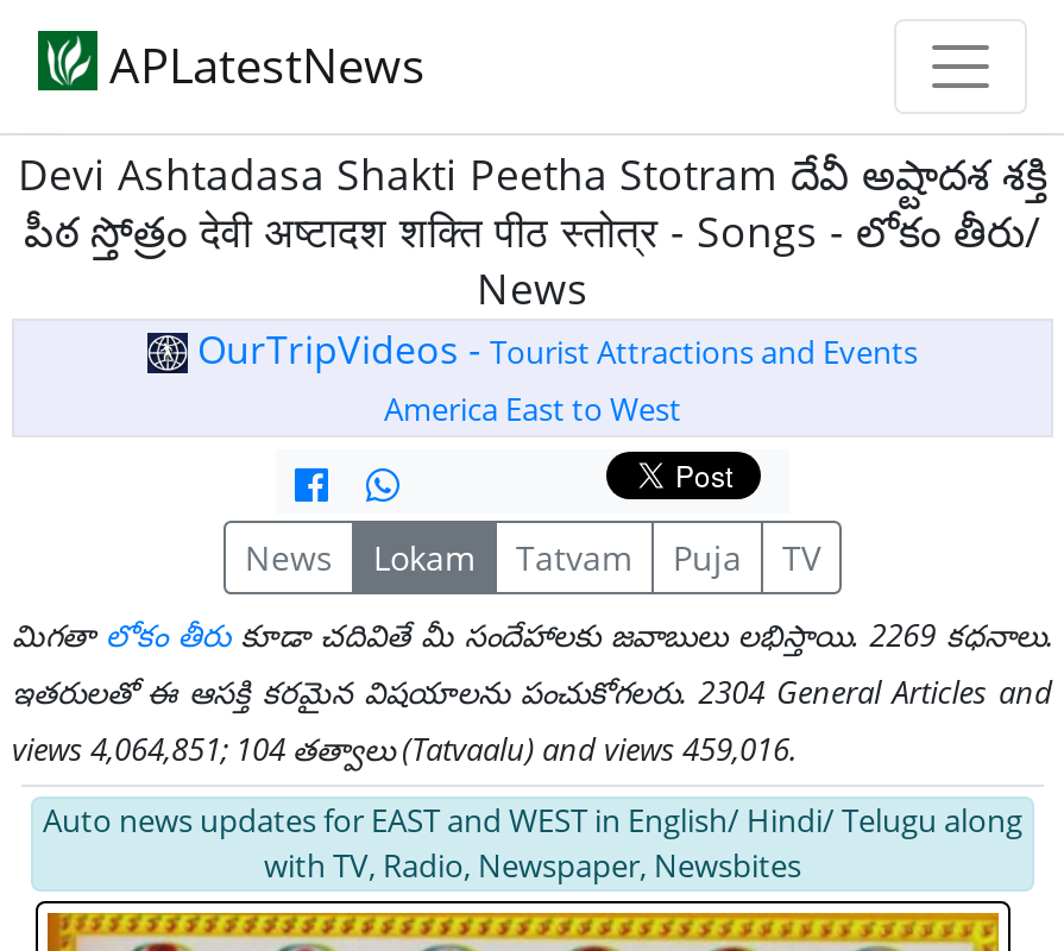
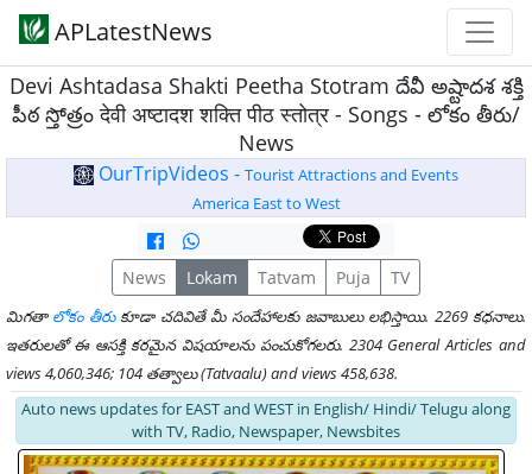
[12,728,797,770] views 4,064,851; 104 తత్వాలు (Tatvaalu) and views 459,016. -> [6,362,398,384] views 4,060,346; 104 తత్వాలు (Tatvaalu) and views 458,638.

